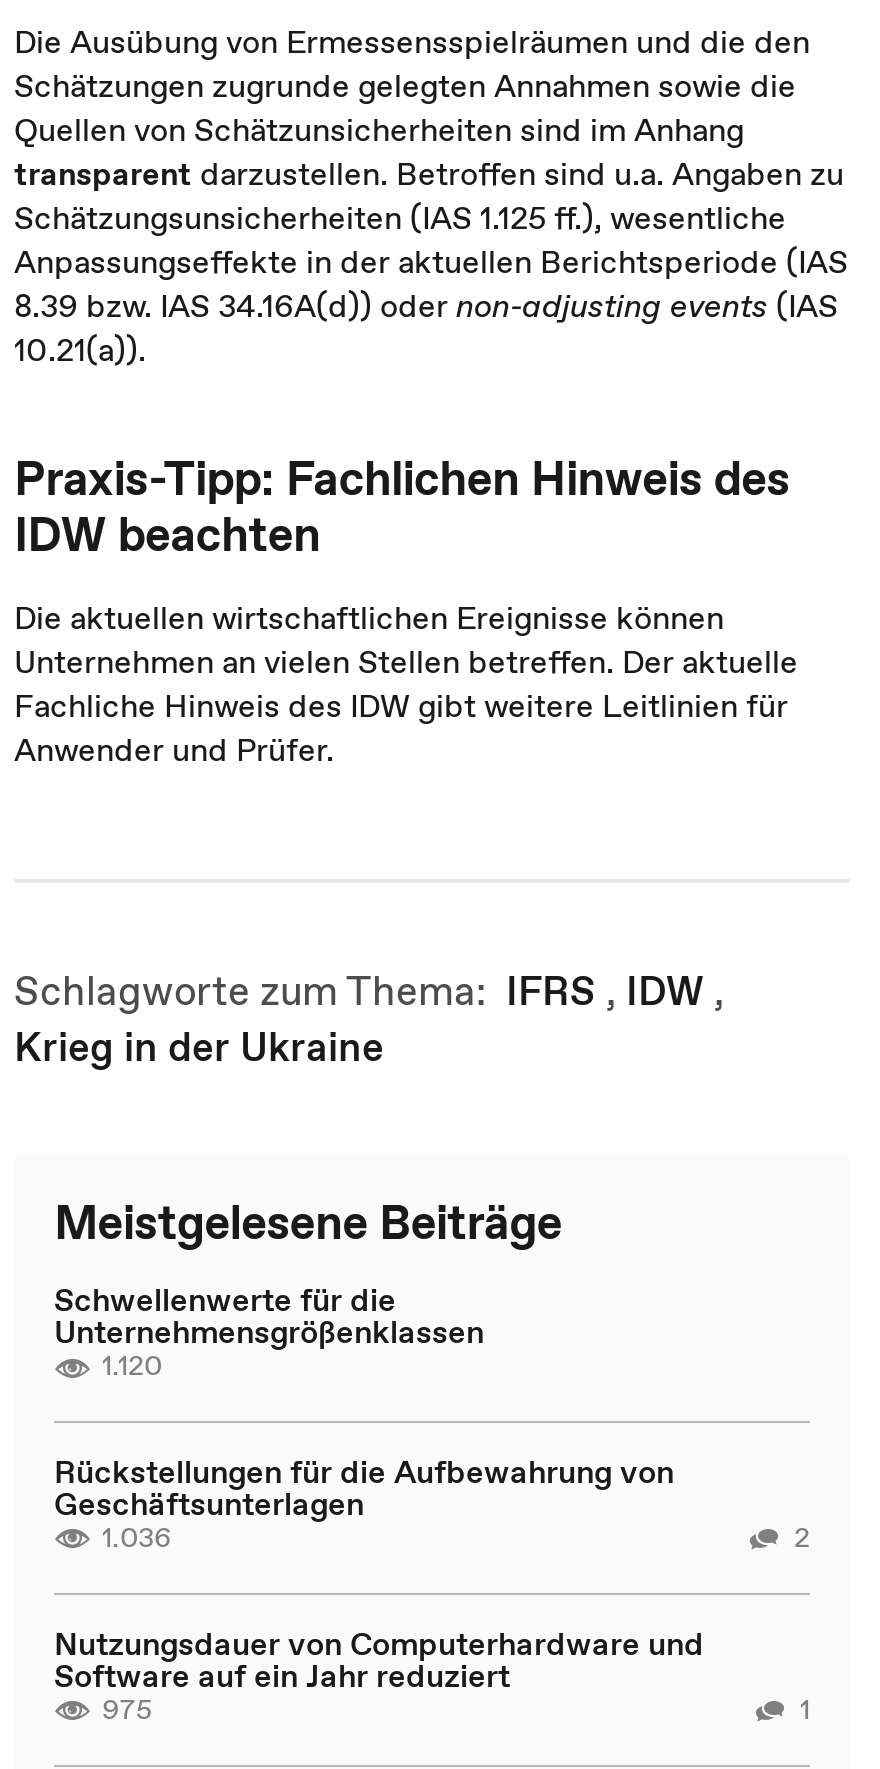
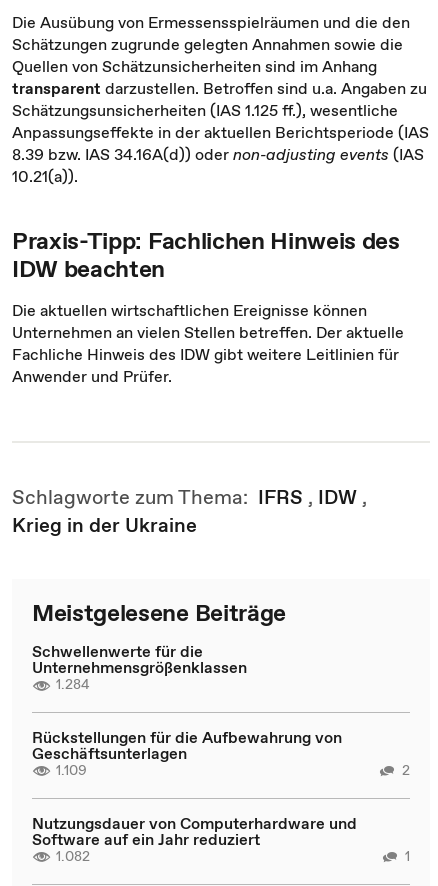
[102,1345,162,1385] 1.120 -> [56,674,90,694] 1.284
[102,1516,172,1556] 1.036 -> [56,759,87,779] 1.109
[102,1688,152,1728] 975 -> [56,845,90,865] 1.082

